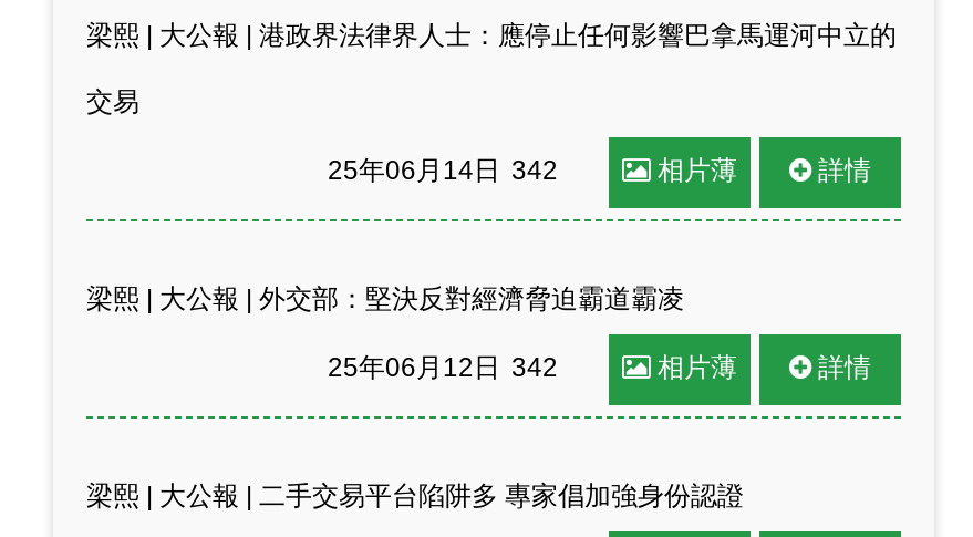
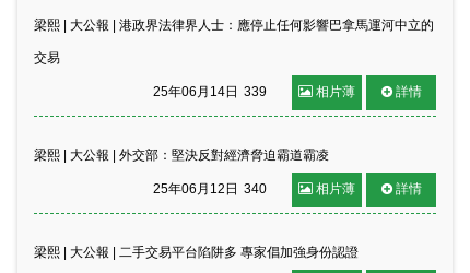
[328,155,558,186] 25年06月14日 342 -> [153,84,267,99] 25年06月14日 339
[328,352,558,383] 25年06月12日 342 -> [153,181,267,197] 25年06月12日 340

